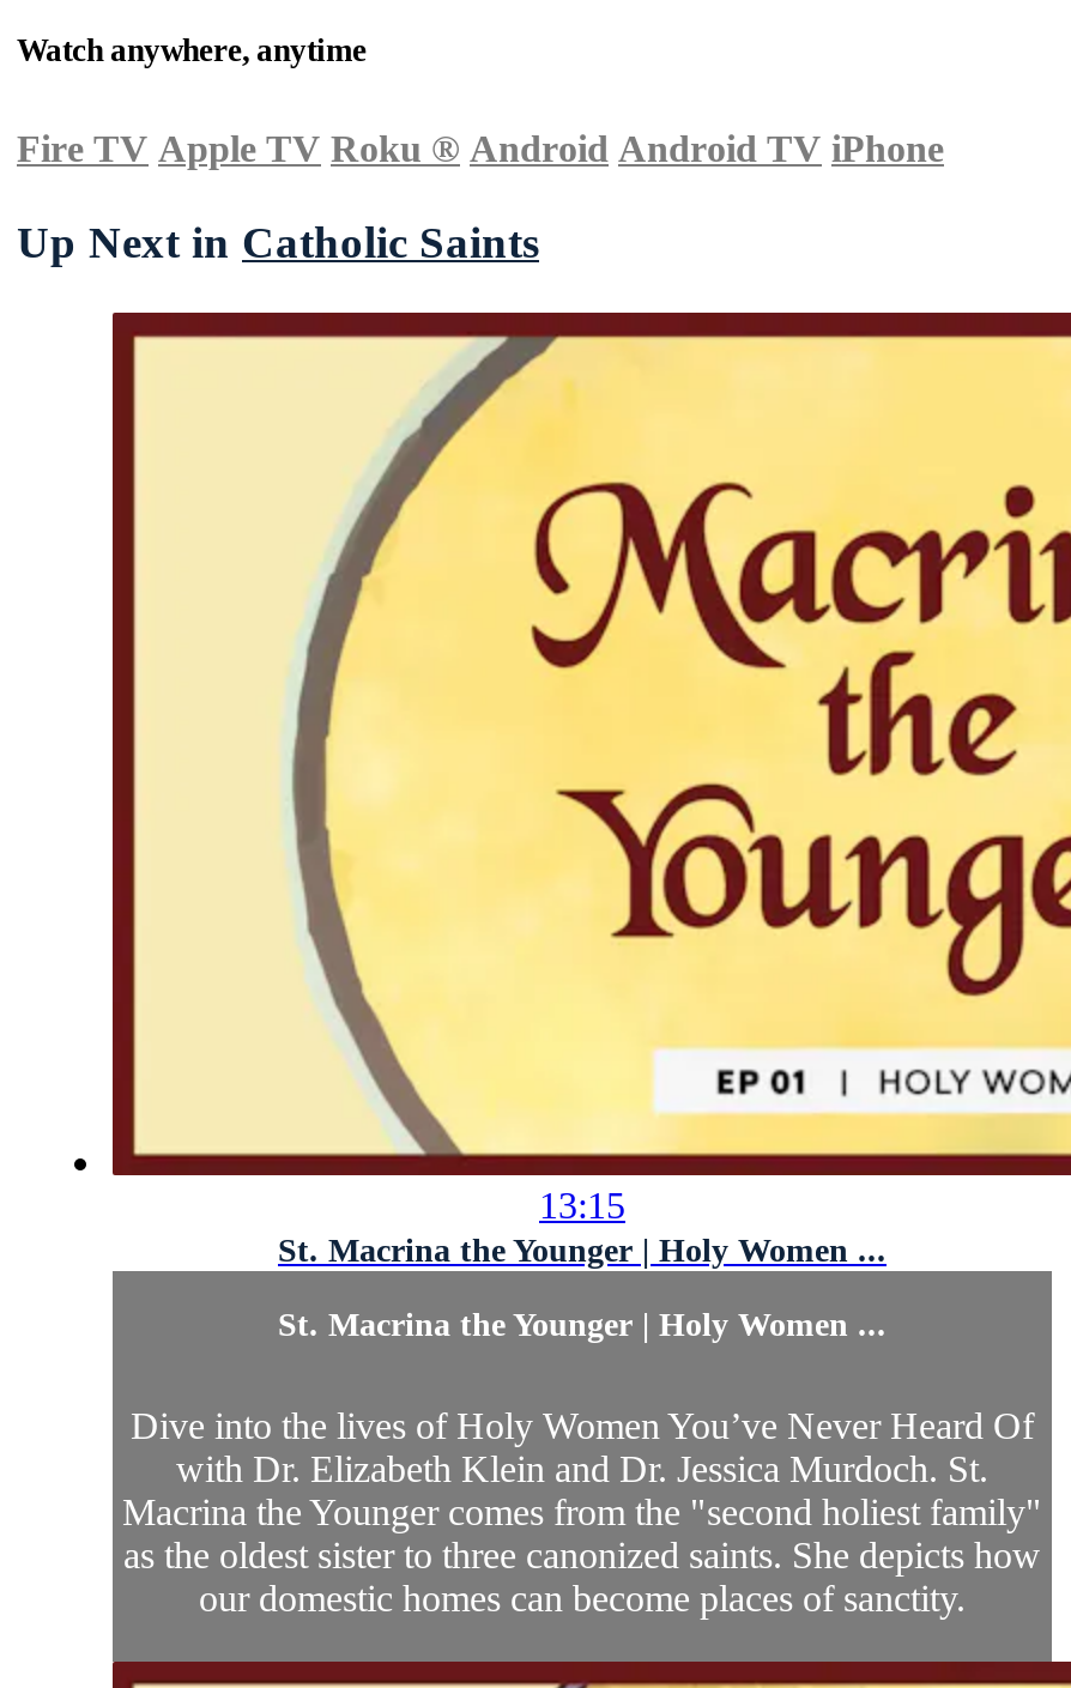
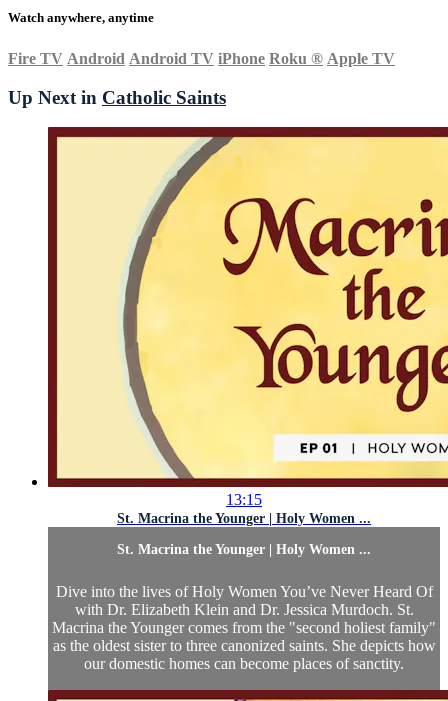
[17,128,944,169] Fire TV Apple TV Roku ® Android Android TV iPhone -> [8,50,395,67] Fire TV Android Android TV iPhone Roku ® Apple TV

